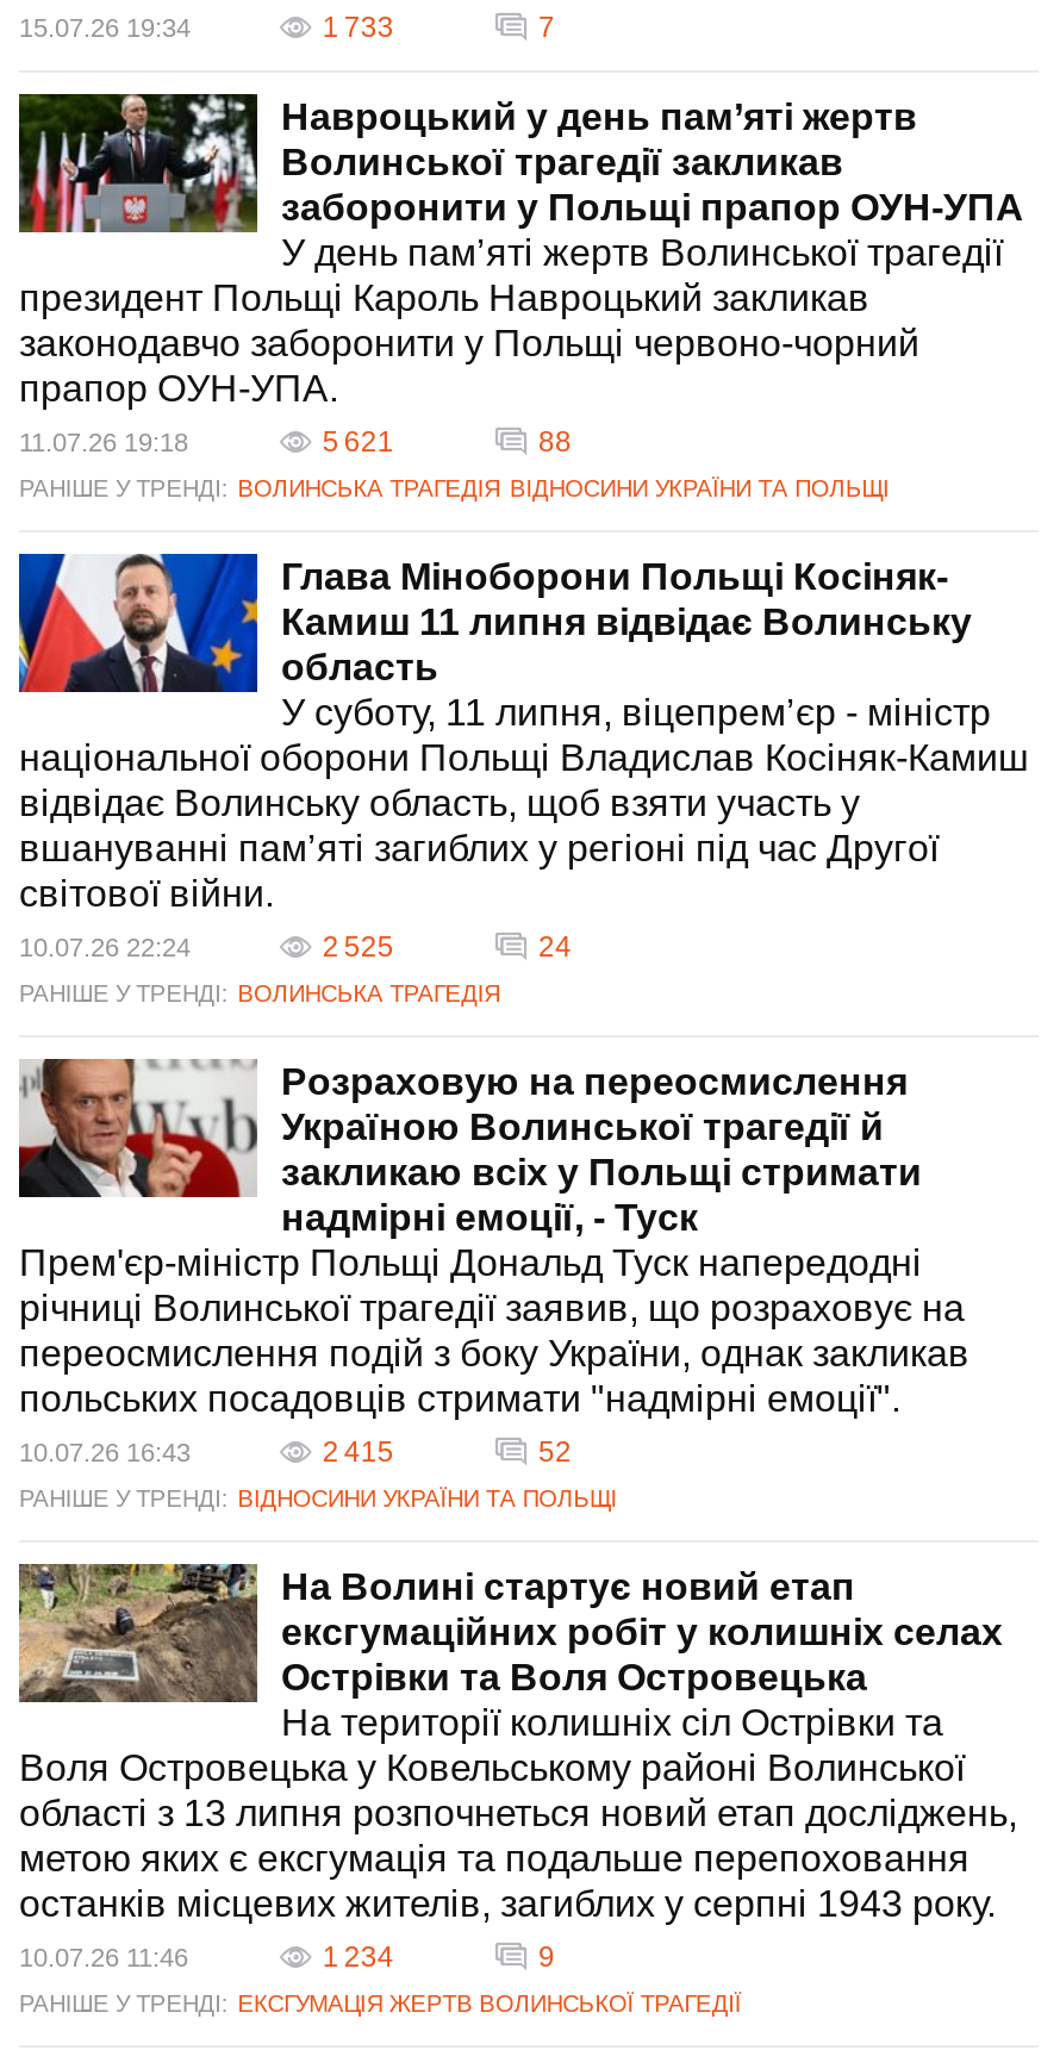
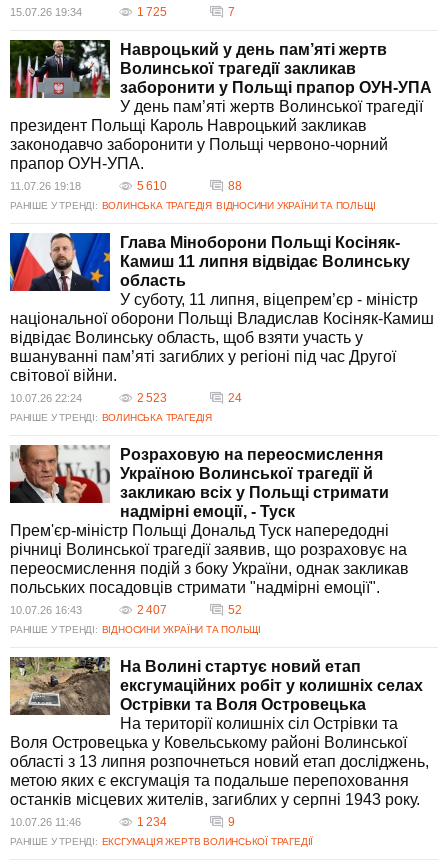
[323,10,394,44] 1 733 -> [137,5,167,19] 1 725
[323,425,394,458] 5 621 -> [137,179,167,193] 5 610
[323,930,394,963] 2 525 -> [137,391,167,405] 2 523
[323,1435,394,1468] 2 415 -> [137,603,167,617] 2 407

